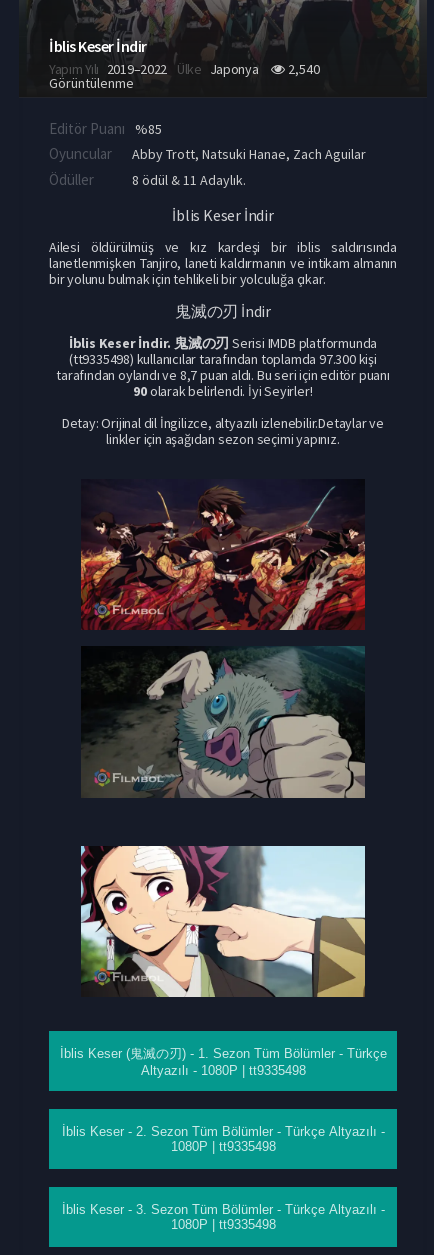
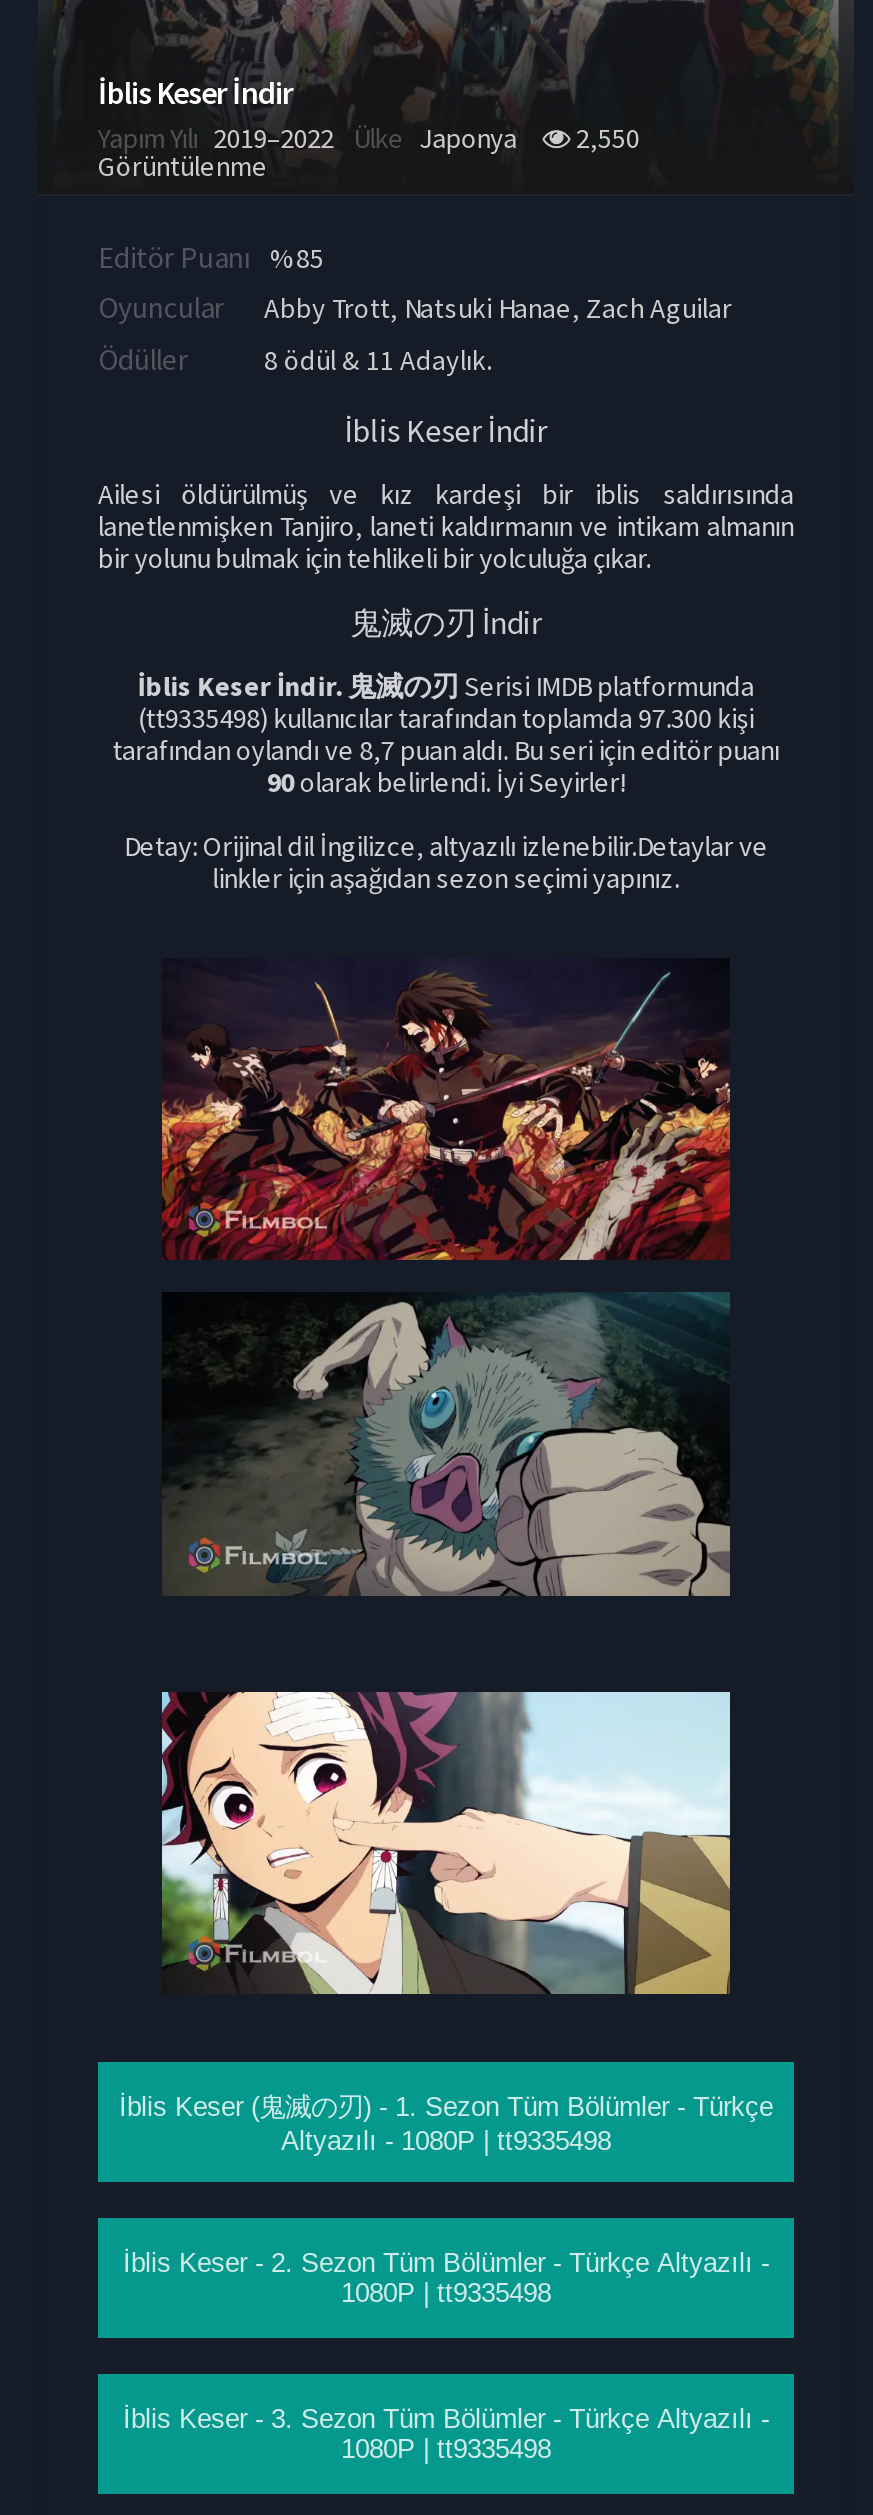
[49,60,320,78] Yapım Yılı 2019–2022 Ülke Japonya 2,540 -> [98,120,640,156] Yapım Yılı 2019–2022 Ülke Japonya 2,550

